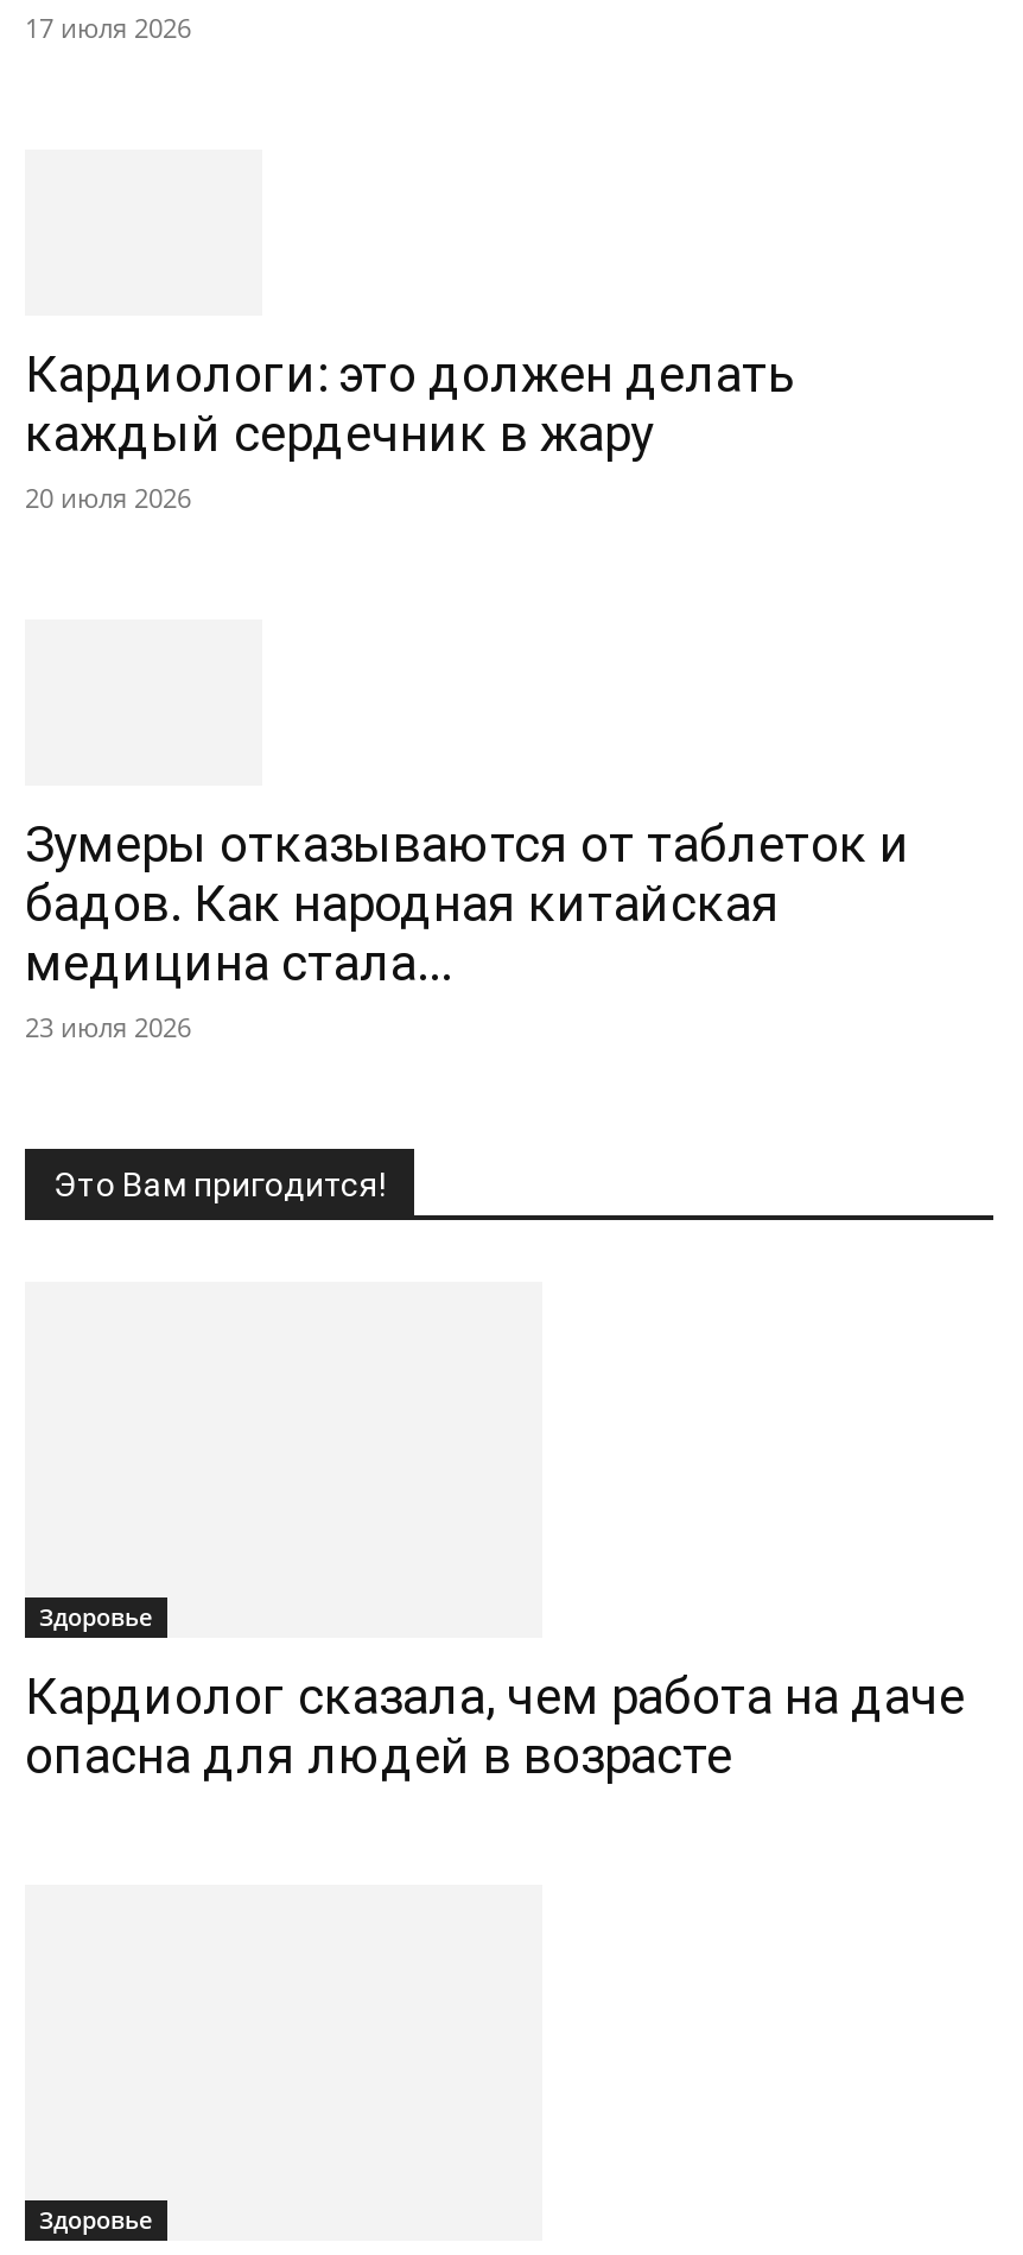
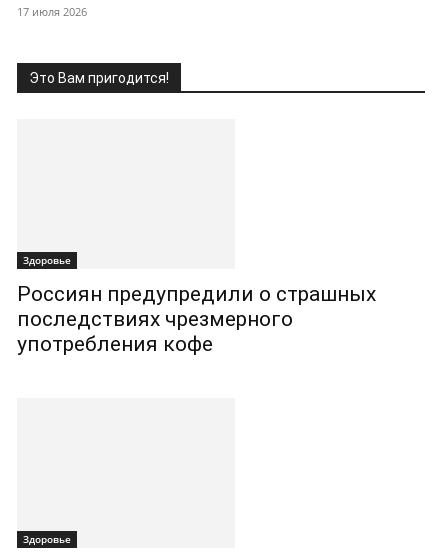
[25,347,796,515] Кардиологи: это должен делать | каждый сердечник в жару | 20 июля 2026 -> none
[25,817,910,1044] Зумеры отказываются от таблеток и | бадов. Как народная китайская | медицина стала... | 23 июля 2026 -> none
moved [39,1165,386,1633] -> [23,70,169,267]: Это Вам пригодится! | Здоровье
[25,1669,965,1785] Кардиолог сказала, чем работа на даче | опасна для людей в возрасте -> [17,282,376,356] Россиян предупредили о страшных | последствиях чрезмерного | употребления кофе

